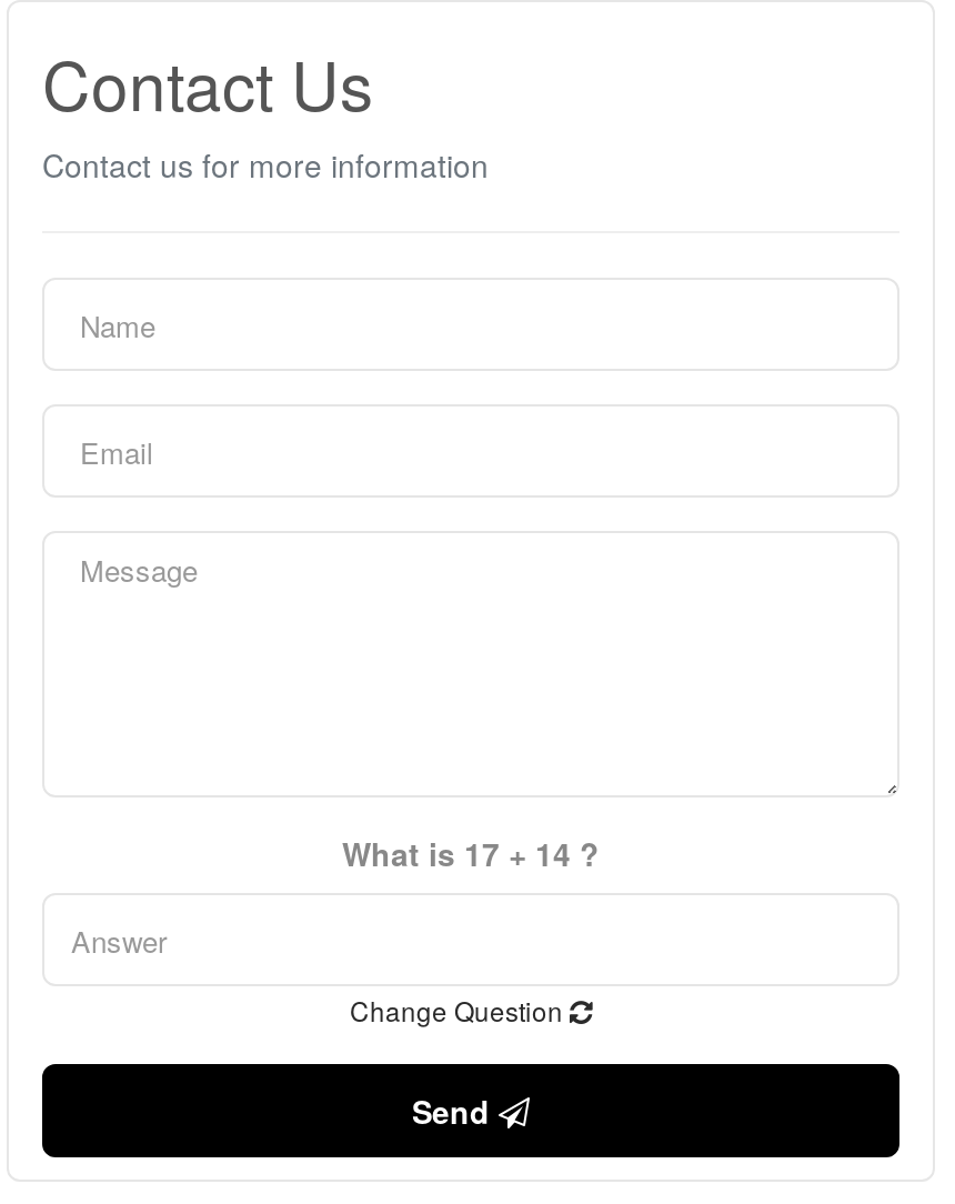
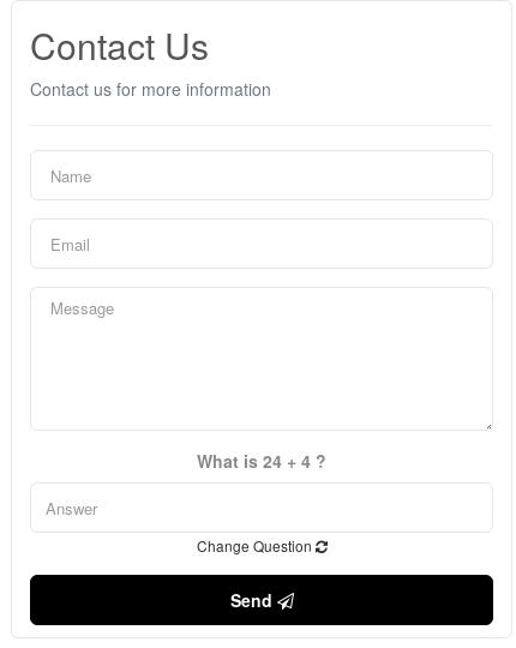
[342,831,600,875] What is 17 + 14 ? -> [197,449,326,473] What is 24 + 4 ?

